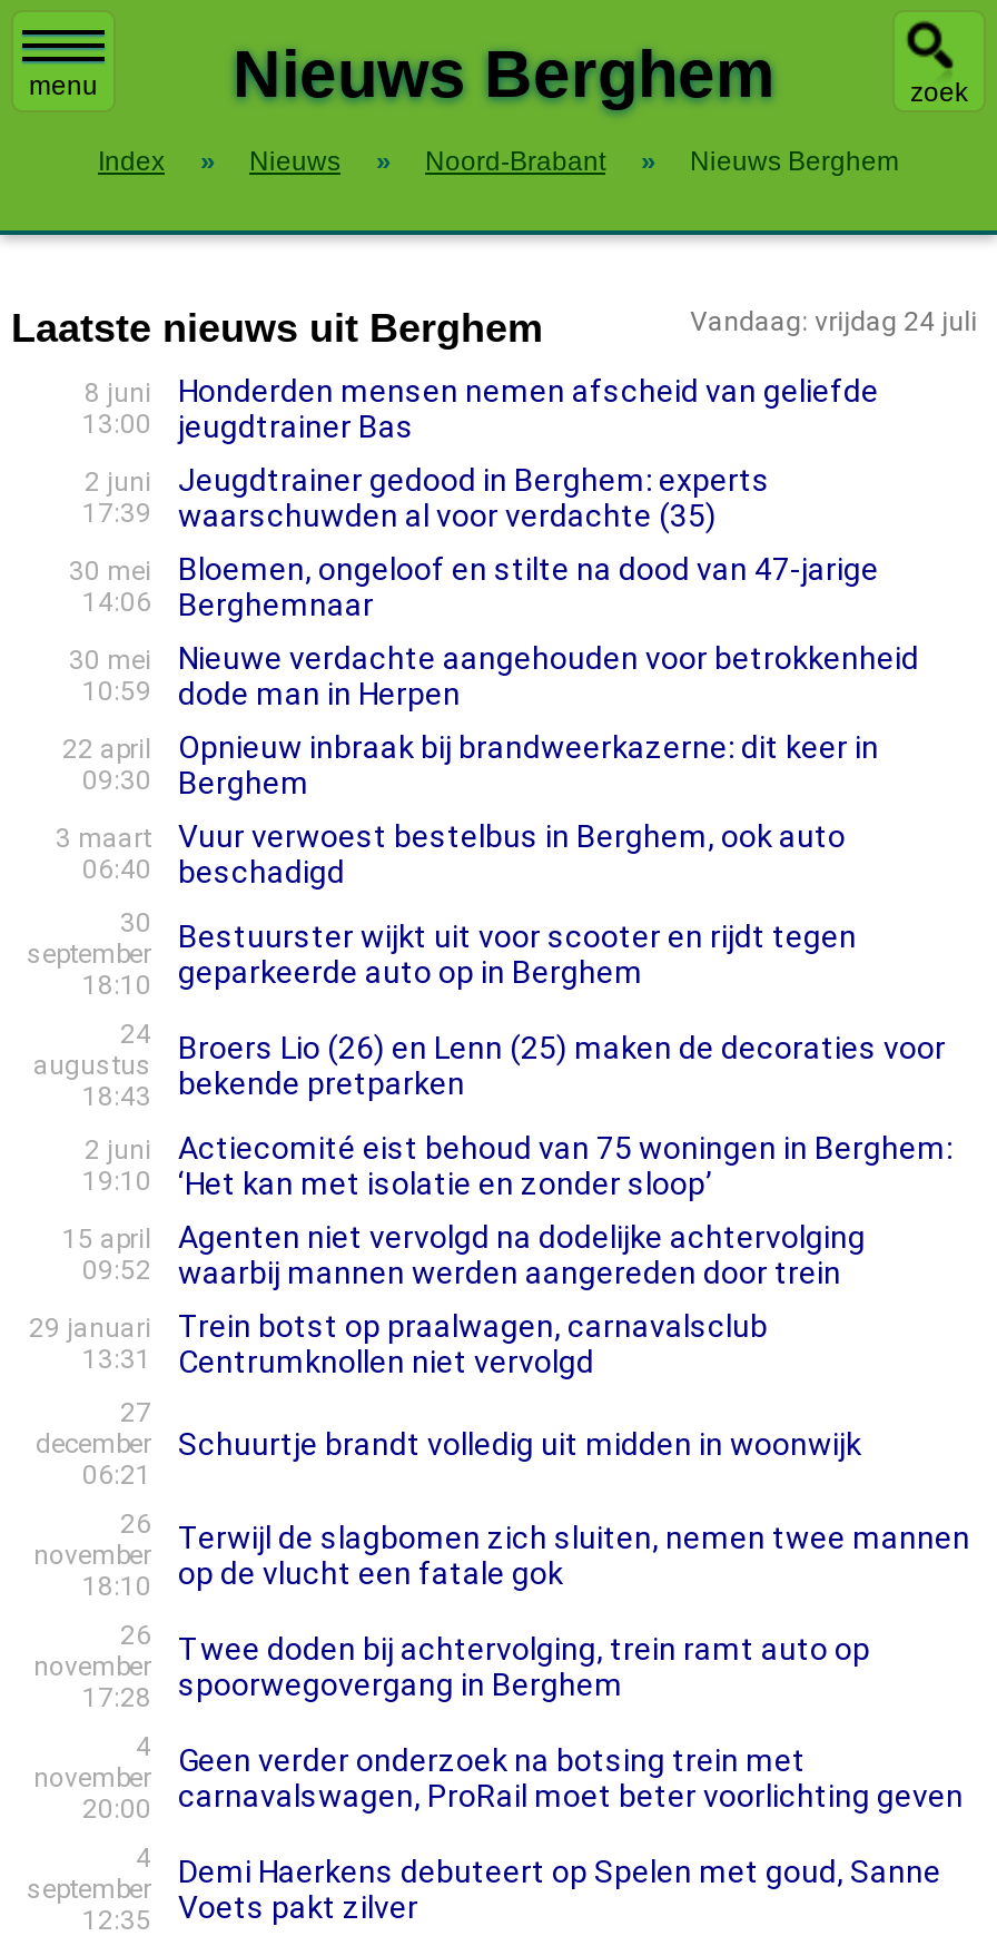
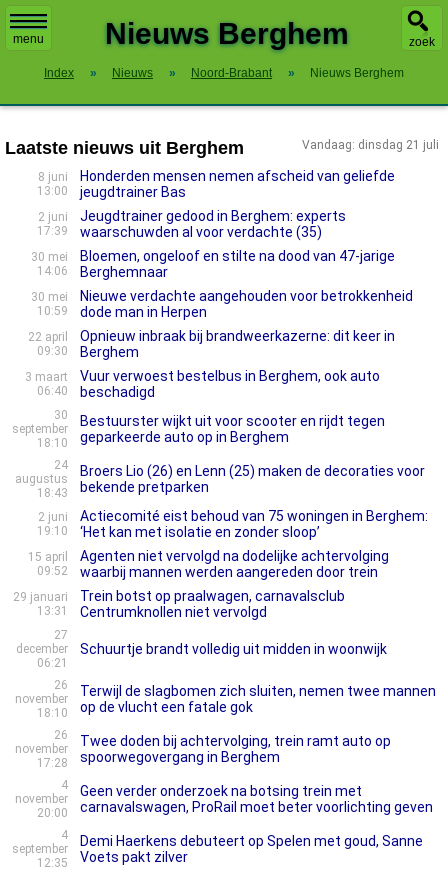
[690,306,977,337] Vandaag: vrijdag 24 juli -> [302,138,439,152] Vandaag: dinsdag 21 juli

